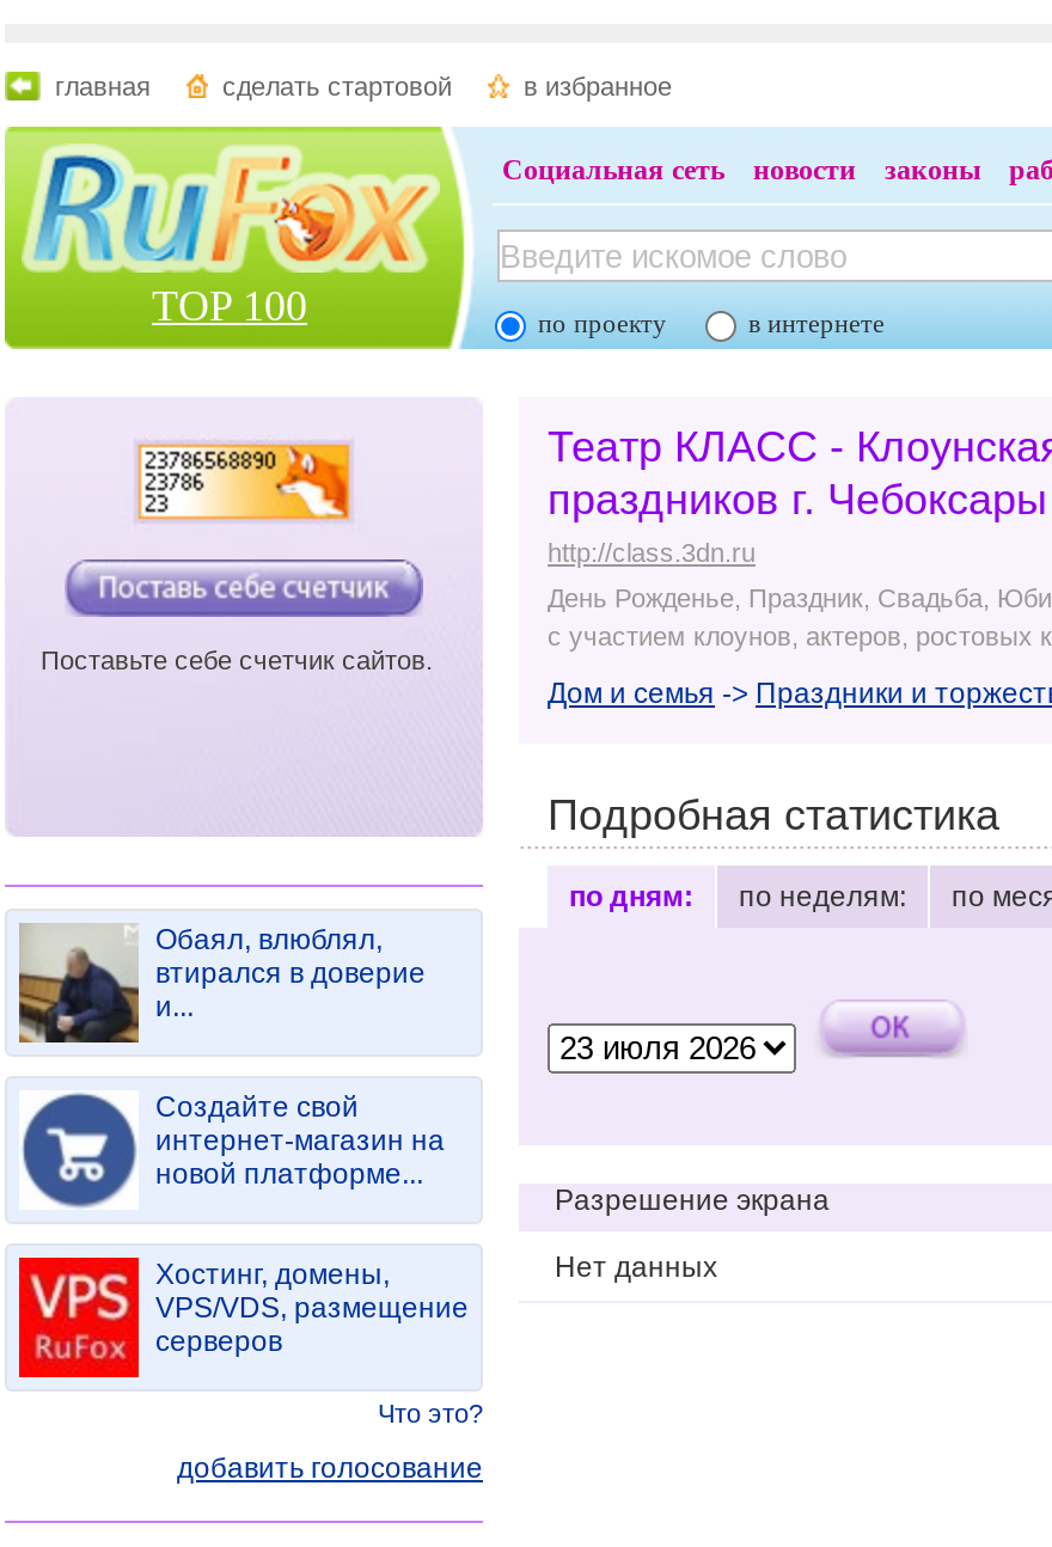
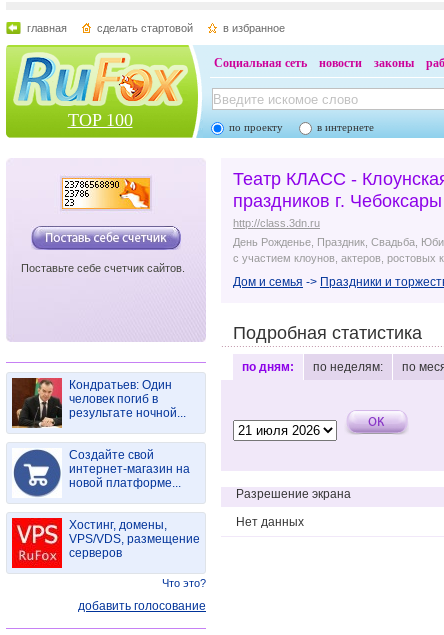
[17,923,426,1045] [image] | Обаял, влюблял, | втирался в доверие | и... -> [11,377,186,429] [image] | Кондратьев: Один | человек погиб в | результате ночной...

